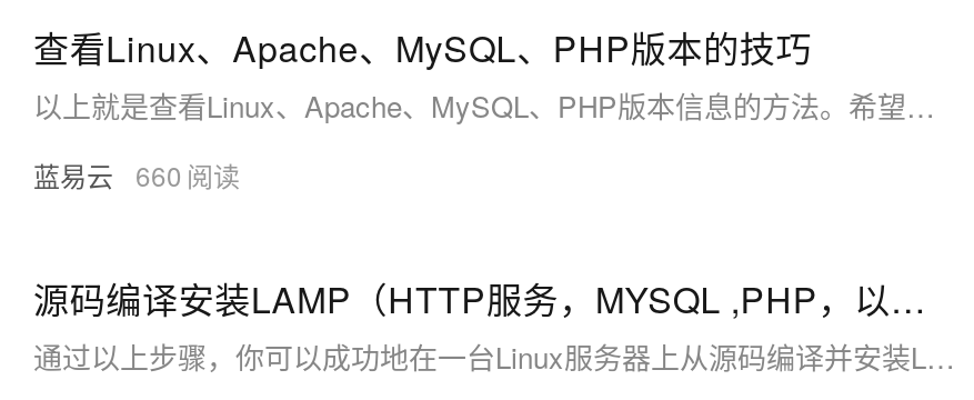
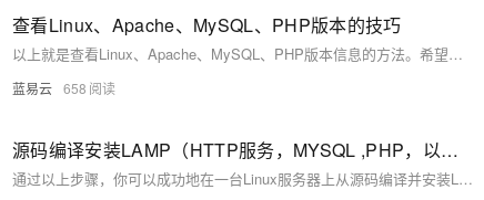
[33,156,182,193] 蓝易云 660 -> [12,78,87,97] 蓝易云 658

